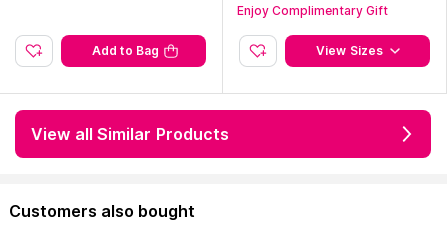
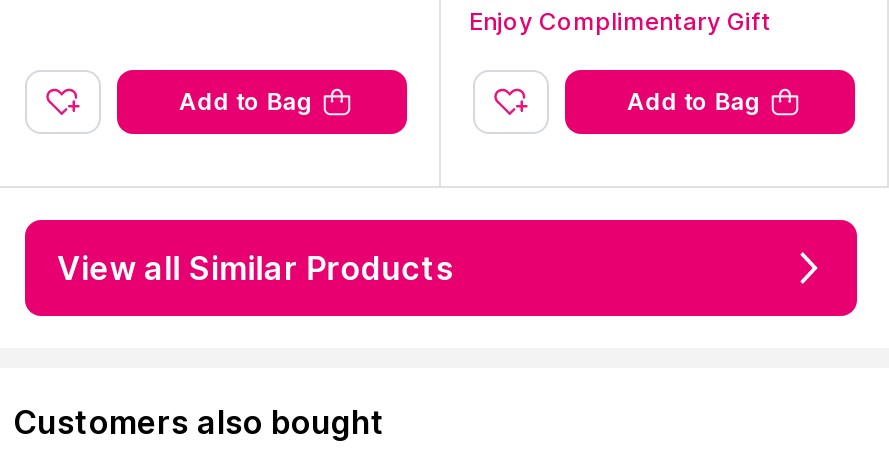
[316,43,383,58] View Sizes -> [627,85,761,115] Add to Bag

